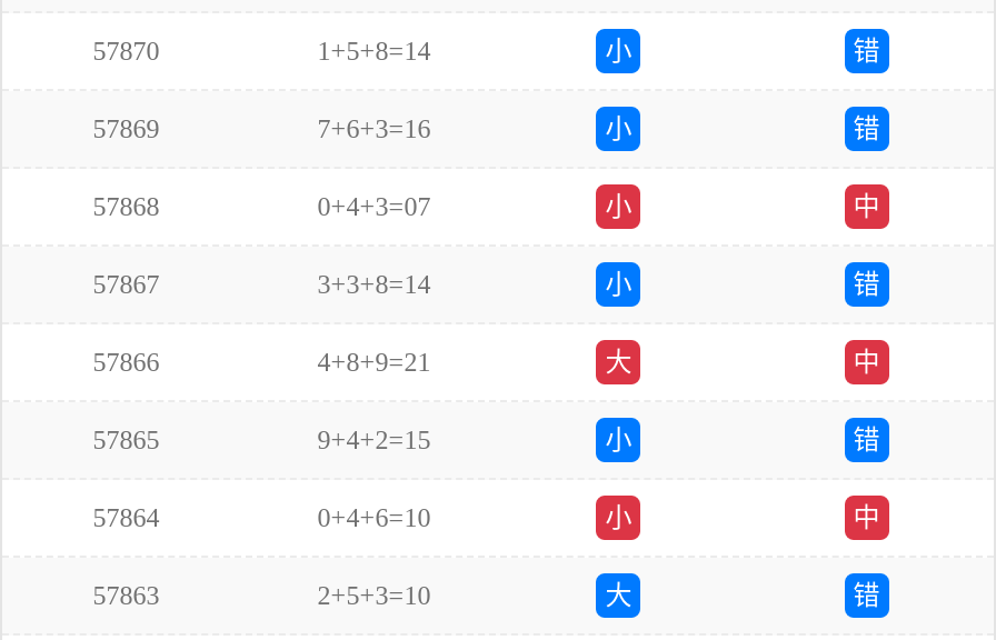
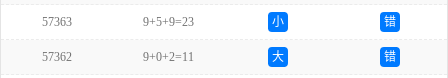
[93,36,160,67] 57870 -> [42,15,72,29] 57363
[317,36,431,67] 1+5+8=14 -> [143,15,194,29] 9+5+9=23
[93,113,880,611] 57869 | 7+6+3=16 | 小 | 错 | 57868 | 0+4+3=07 | 小 | 中 | 57867 | 3+3+8=14 | 小 | 错 | 57866 | 4+8+9=21 | 大 | 中 | 57865 | 9+4+2=15 | 小 | 错 | 57864 | 0+4+6=10 | 小 | 中 | 57863 | 2+5+3=10 -> [42,50,194,64] 57362 | 9+0+2=11

